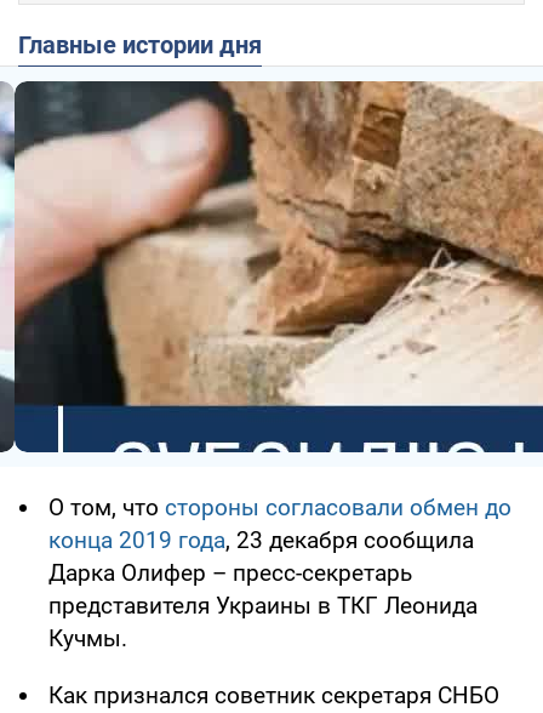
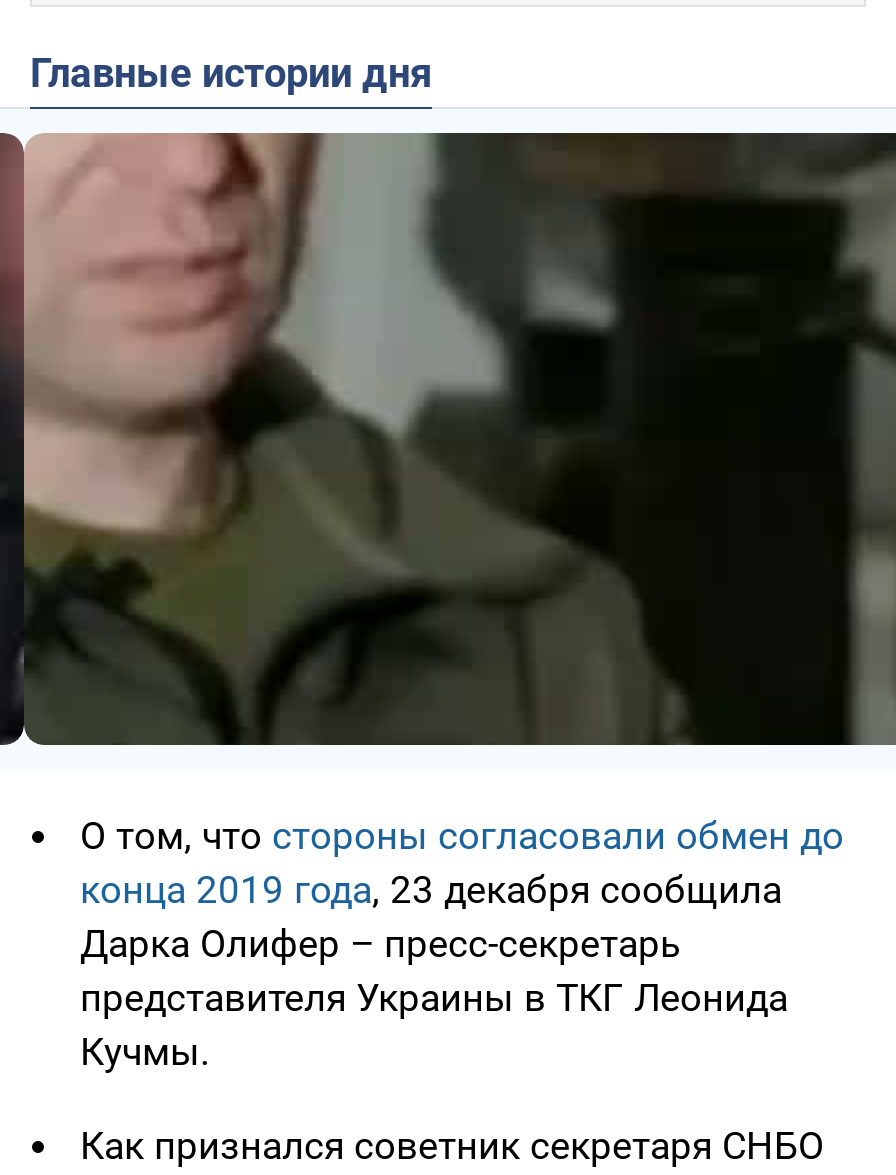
[4,80,539,454] [image] -> [6,131,890,747] [image]

